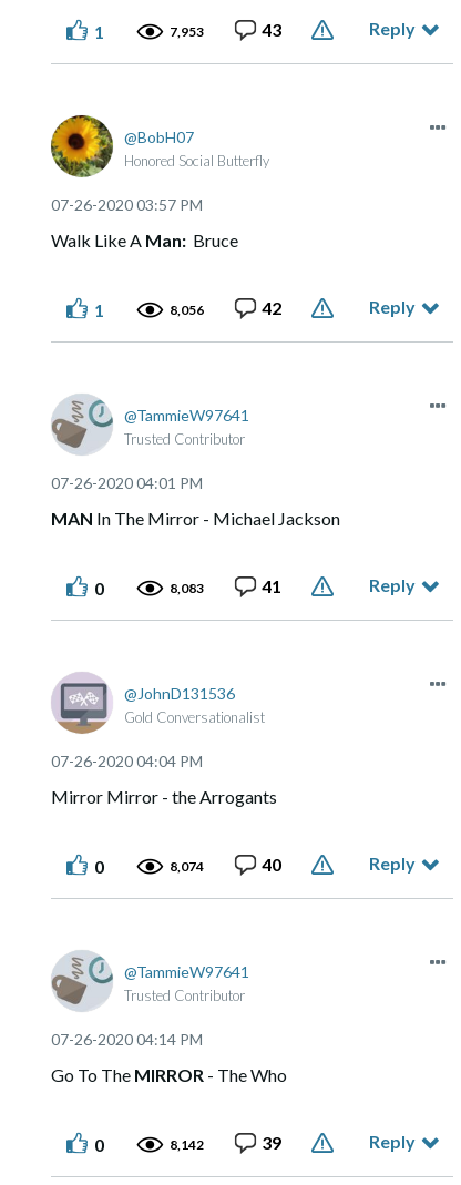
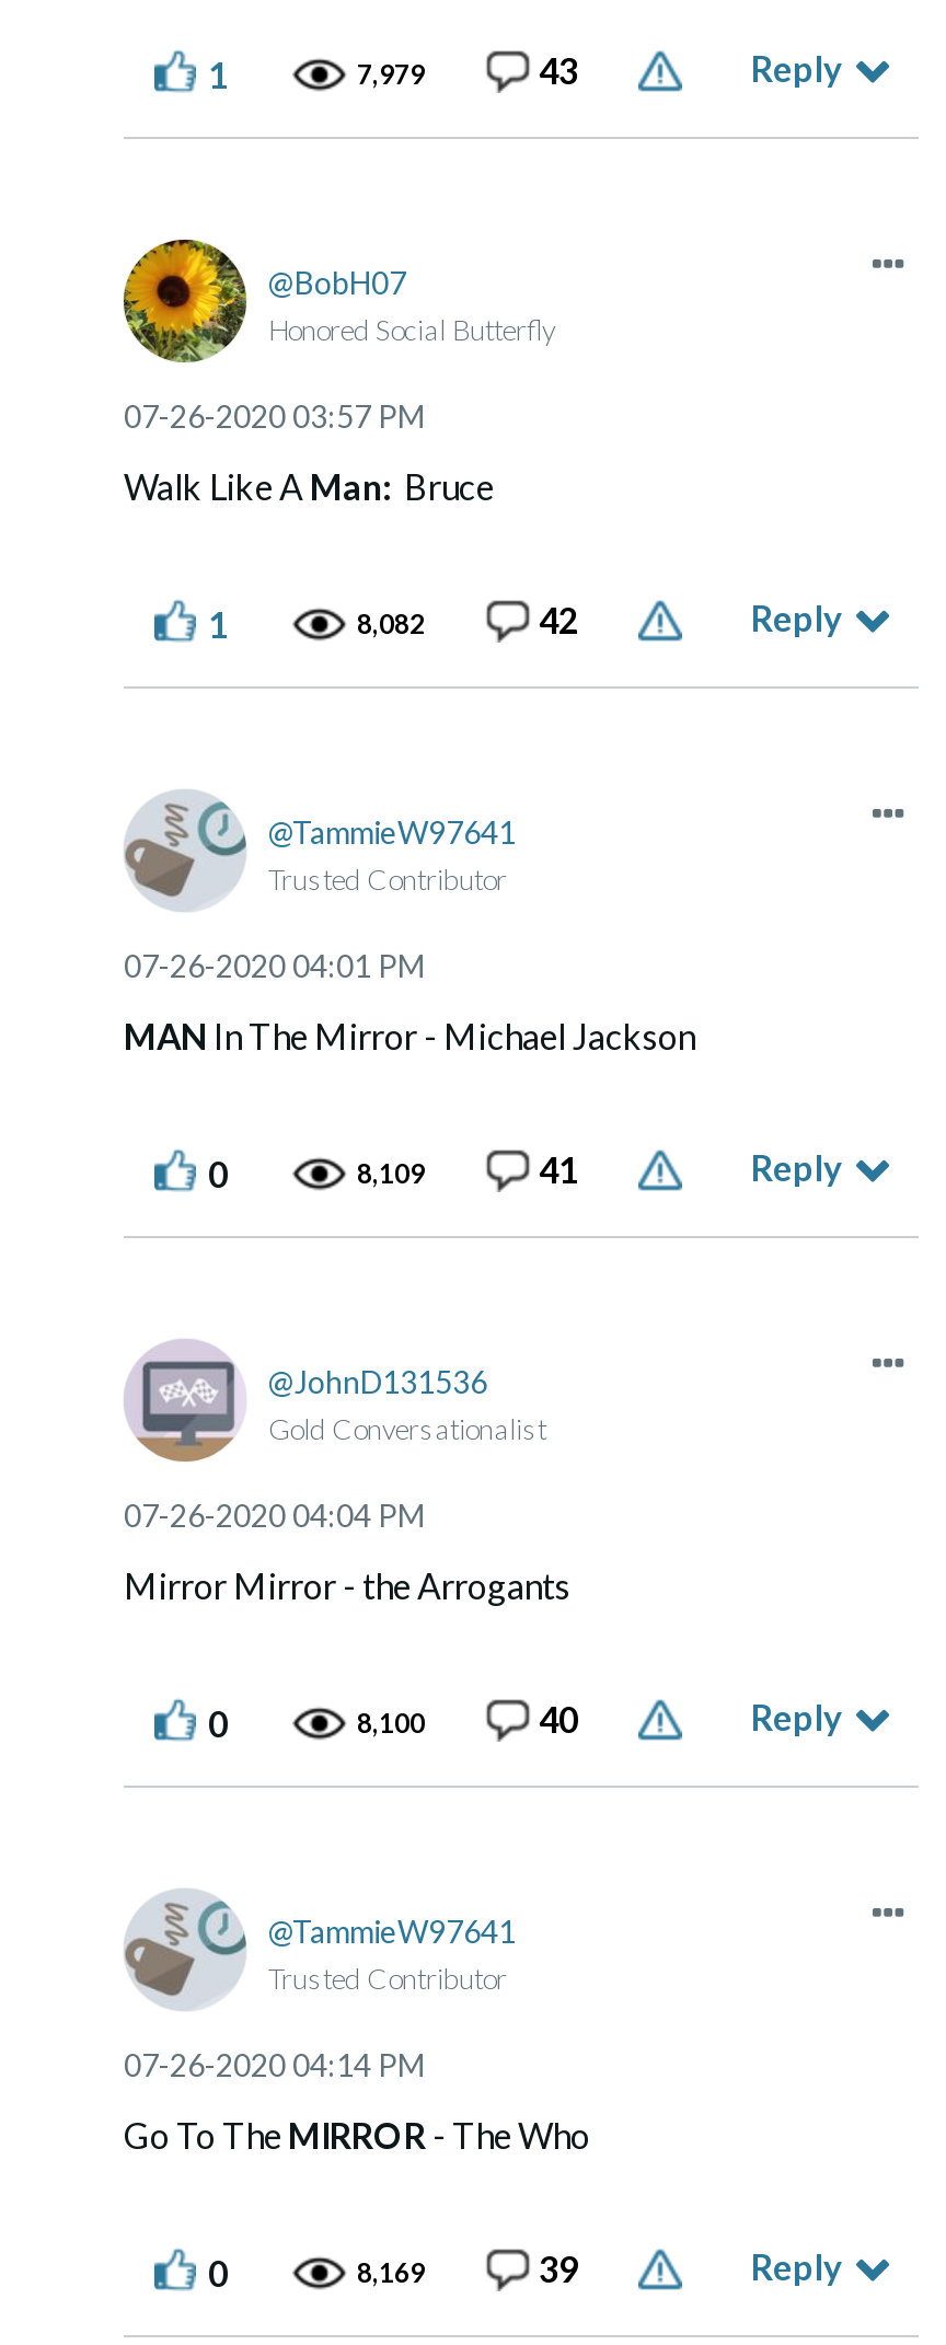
[169,23,203,40] 7,953 -> [357,57,425,90] 7,979
[169,301,203,318] 8,056 -> [357,607,425,640] 8,082
[169,579,203,596] 8,083 -> [357,1157,425,1189] 8,109
[169,858,203,874] 8,074 -> [357,1706,425,1739] 8,100
[169,1136,203,1153] 8,142 -> [357,2256,425,2289] 8,169

